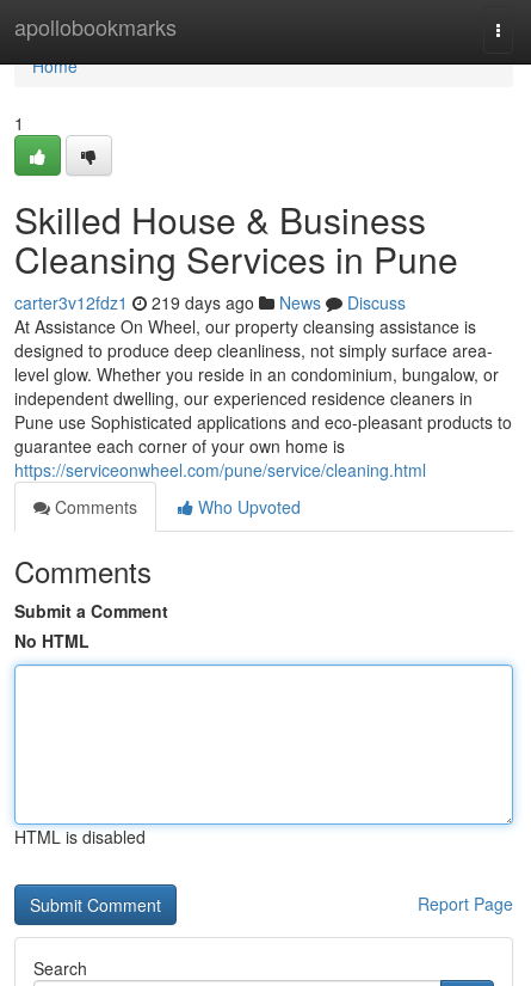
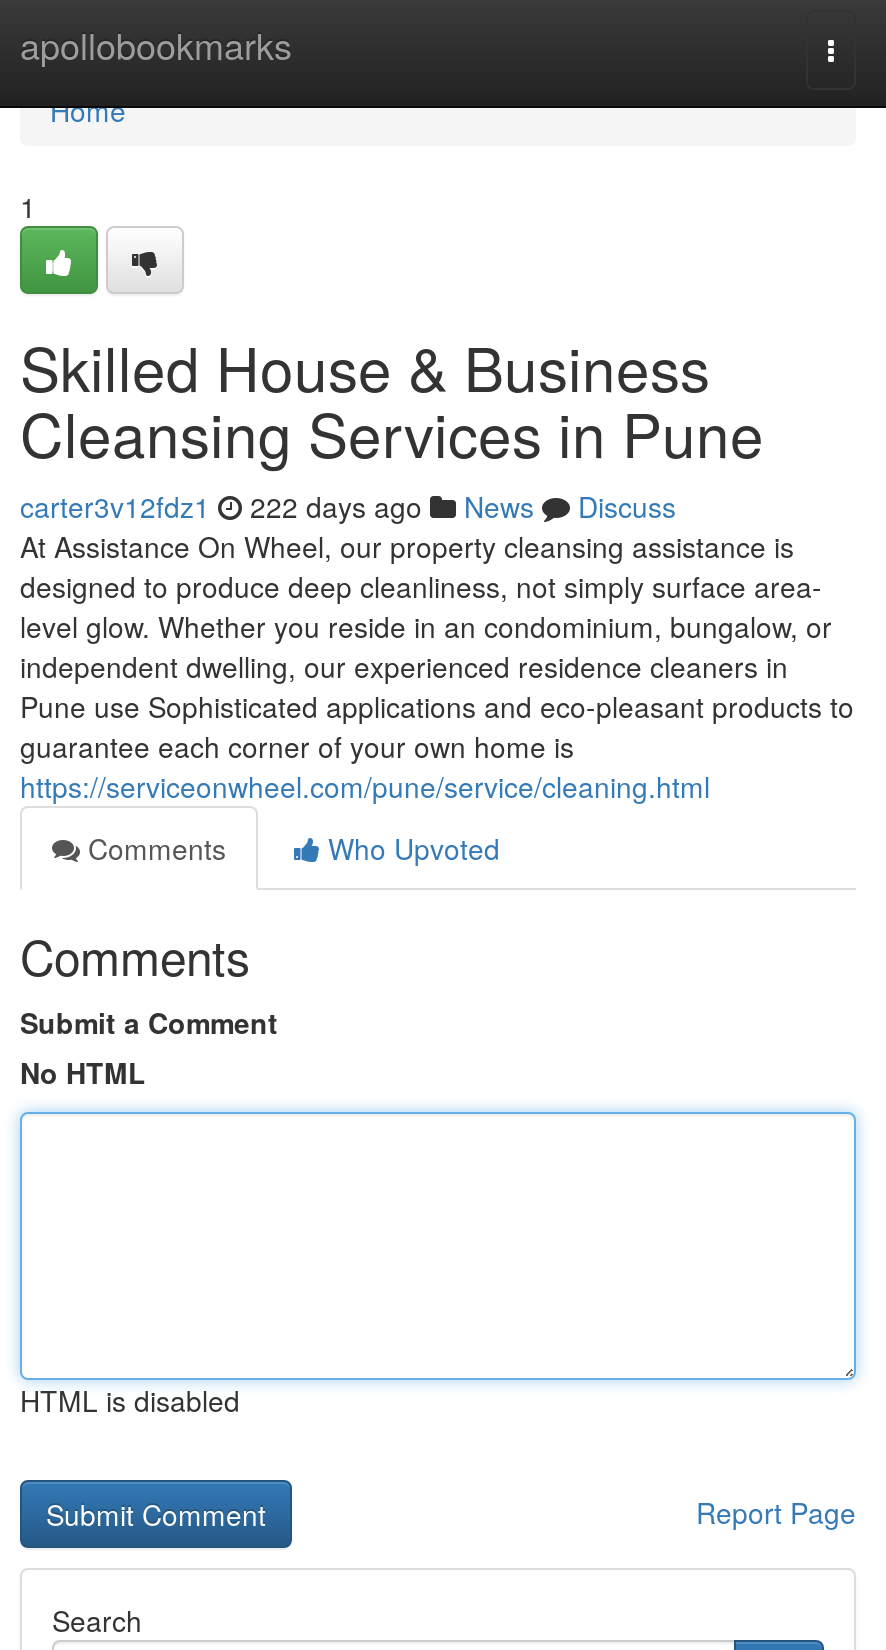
[14,290,406,314] carter3v12fdz1 219 days ago News Discuss -> [20,486,676,526] carter3v12fdz1 222 days ago News Discuss

